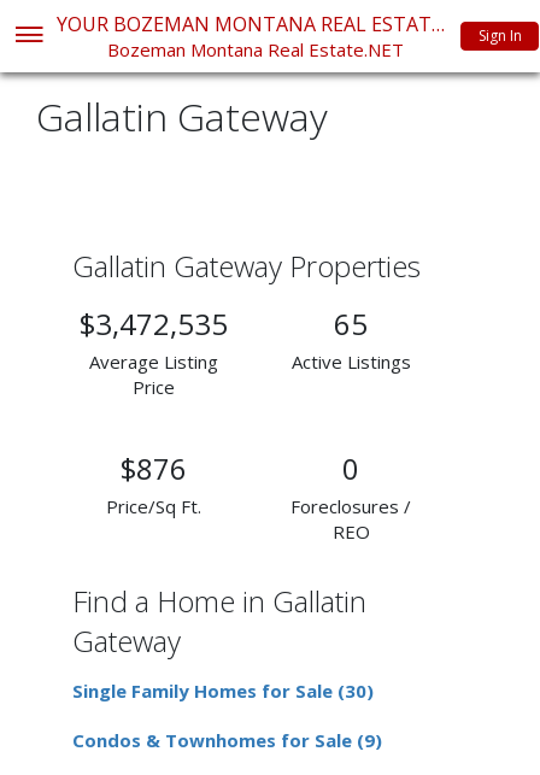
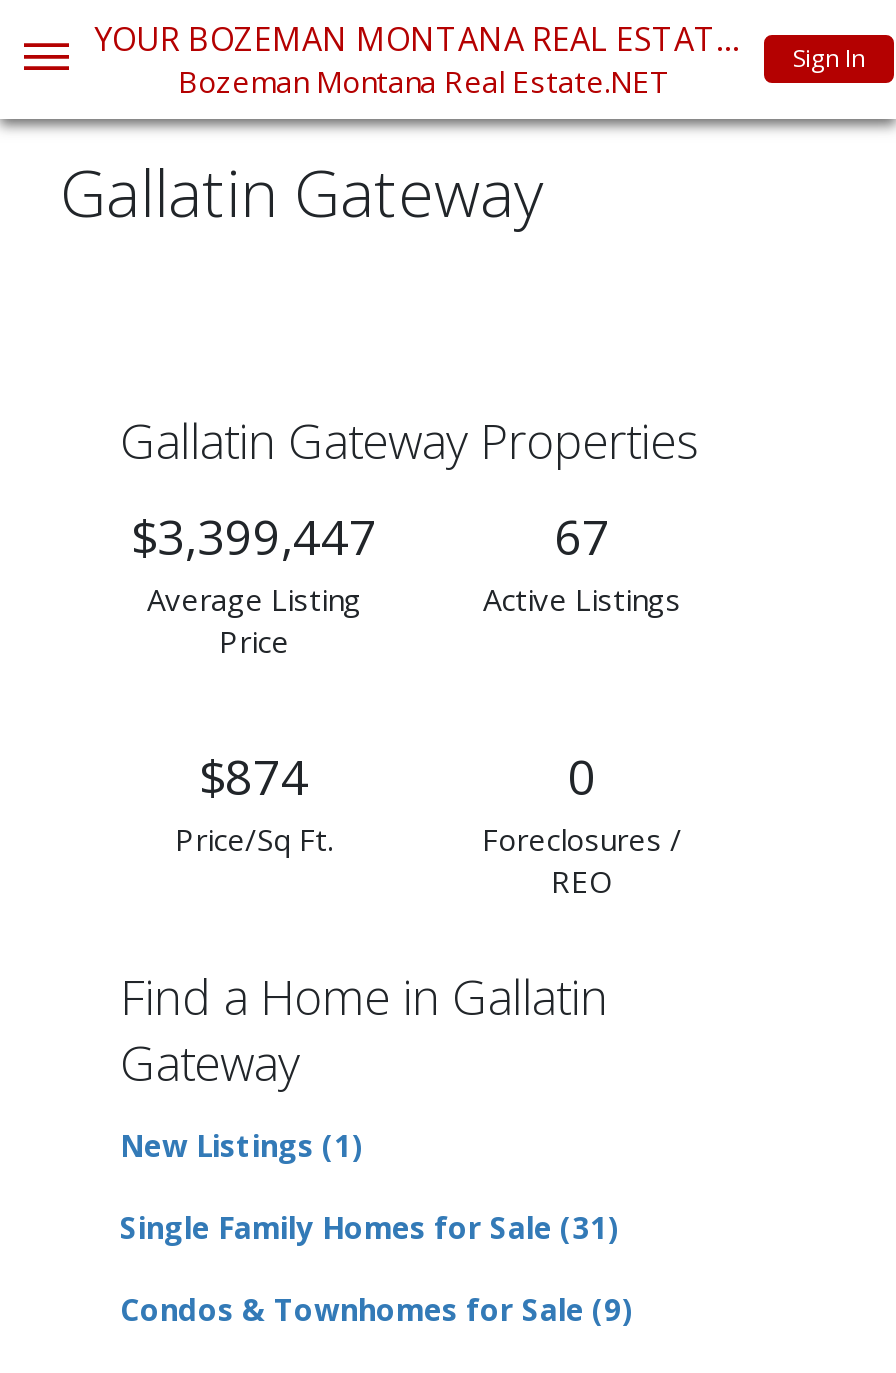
[79,304,227,344] $3,472,535 -> [131,503,377,569] $3,399,447
[334,304,368,344] 65 -> [554,503,610,569] 67
[120,448,186,488] $876 -> [199,743,309,809] $874
[72,679,374,703] Single Family Homes for Sale (30) -> [120,1125,620,1247] New Listings (1) | Single Family Homes for Sale (31)

